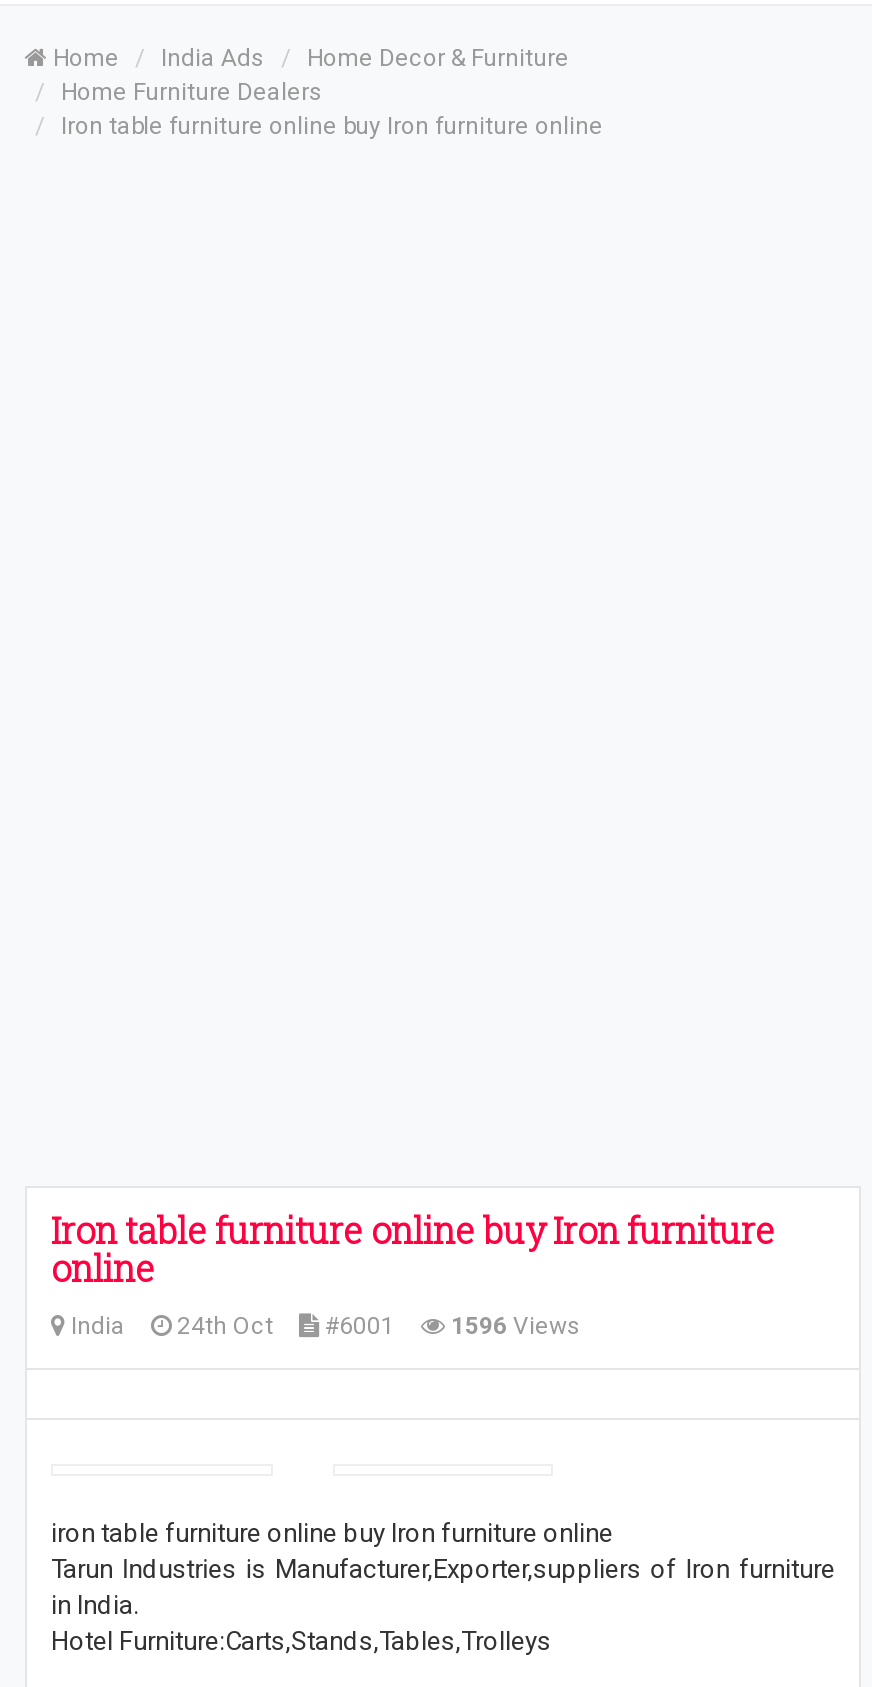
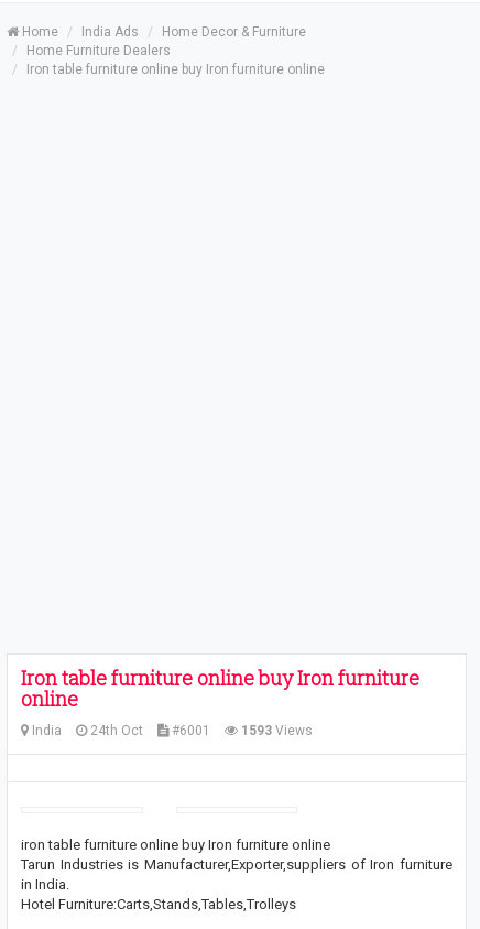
[65,1313,581,1341] India 24th Oct #6001 1596 Views -> [29,723,313,739] India 24th Oct #6001 1593 Views

